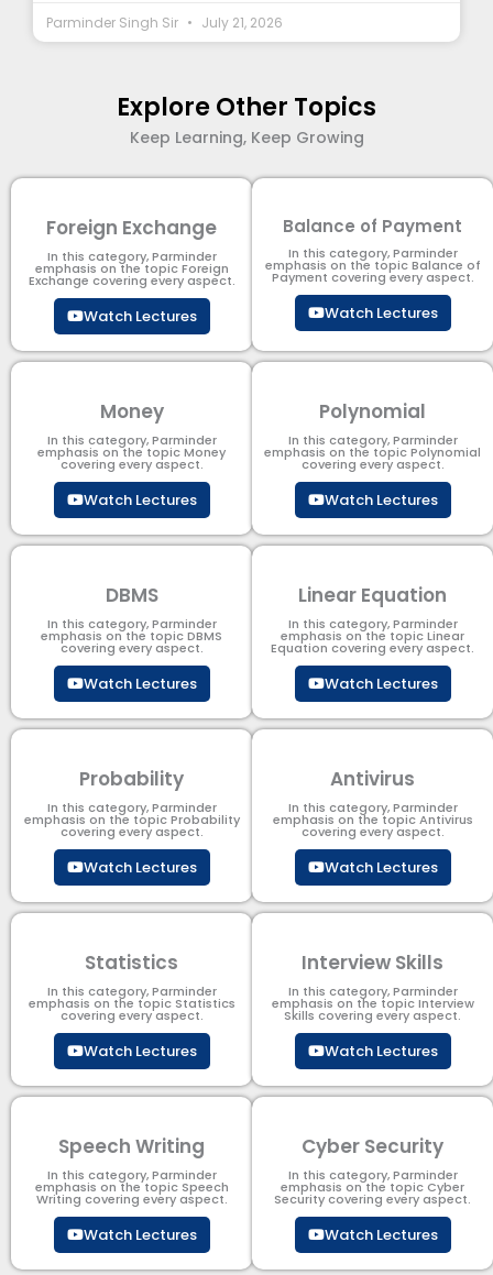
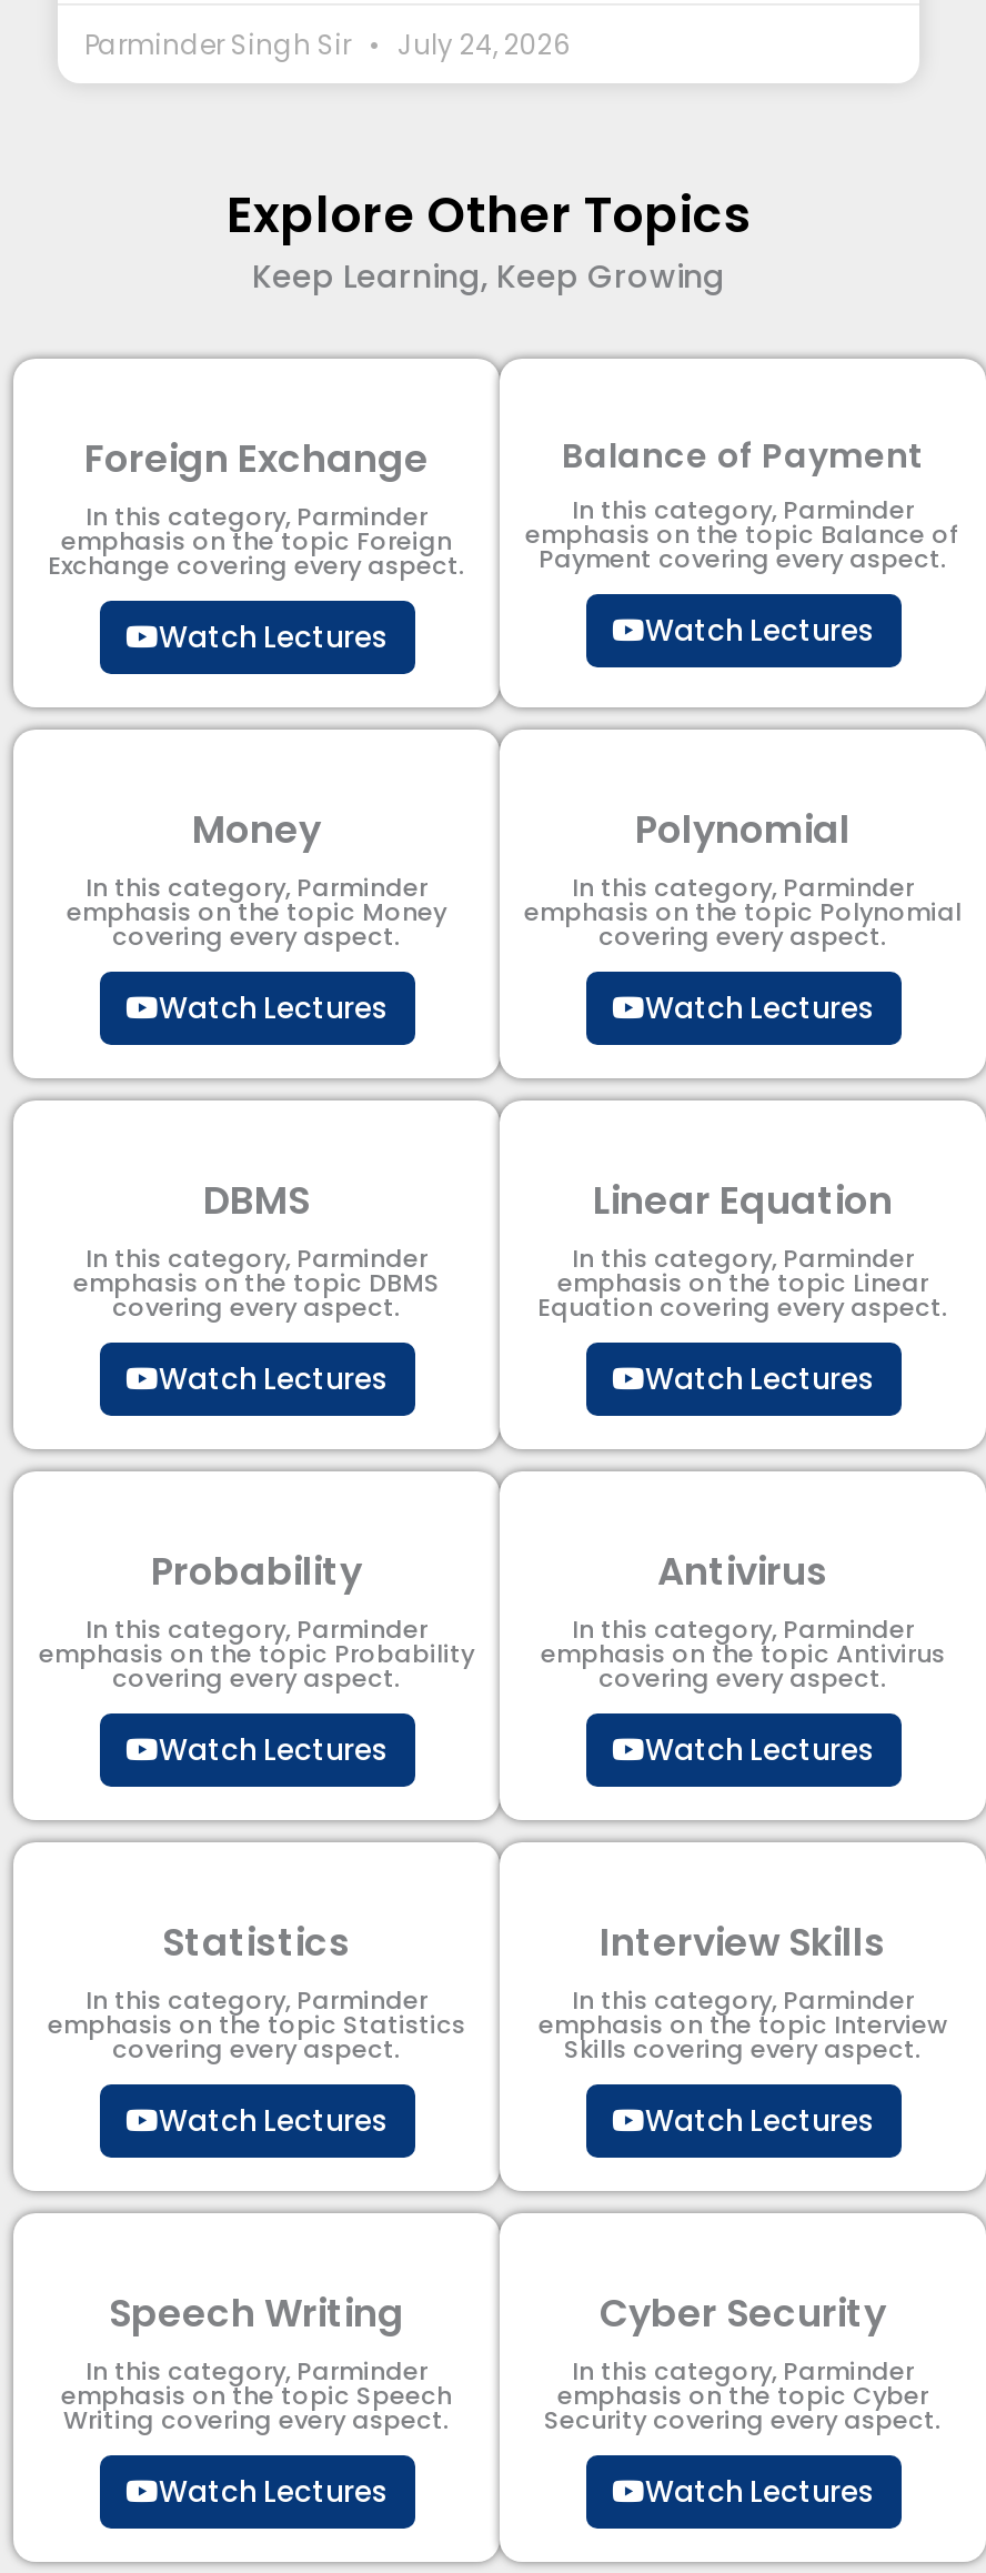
[46,13,283,32] Parminder Singh Sir July 21, 2026 -> [84,25,571,63] Parminder Singh Sir July 24, 2026

